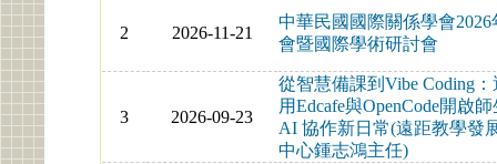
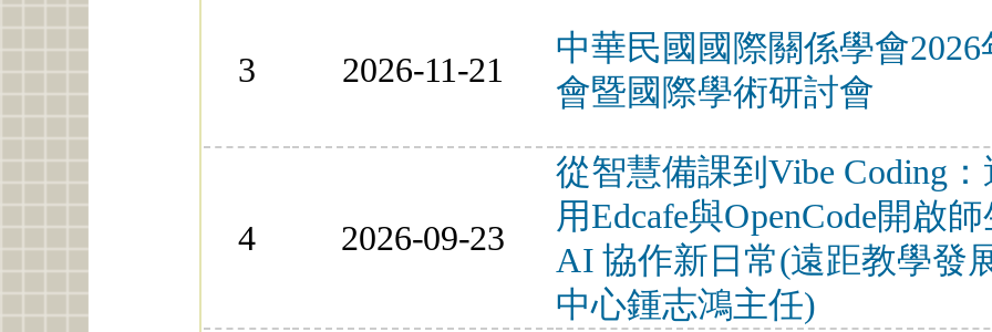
[119,23,128,42] 2 -> [238,51,256,89] 3
[119,107,128,126] 3 -> [238,219,256,257] 4

